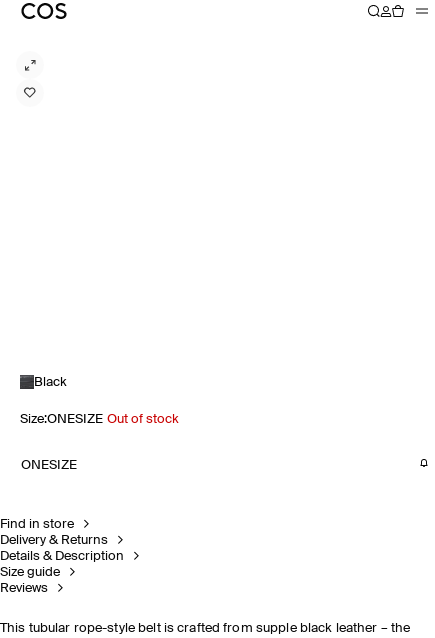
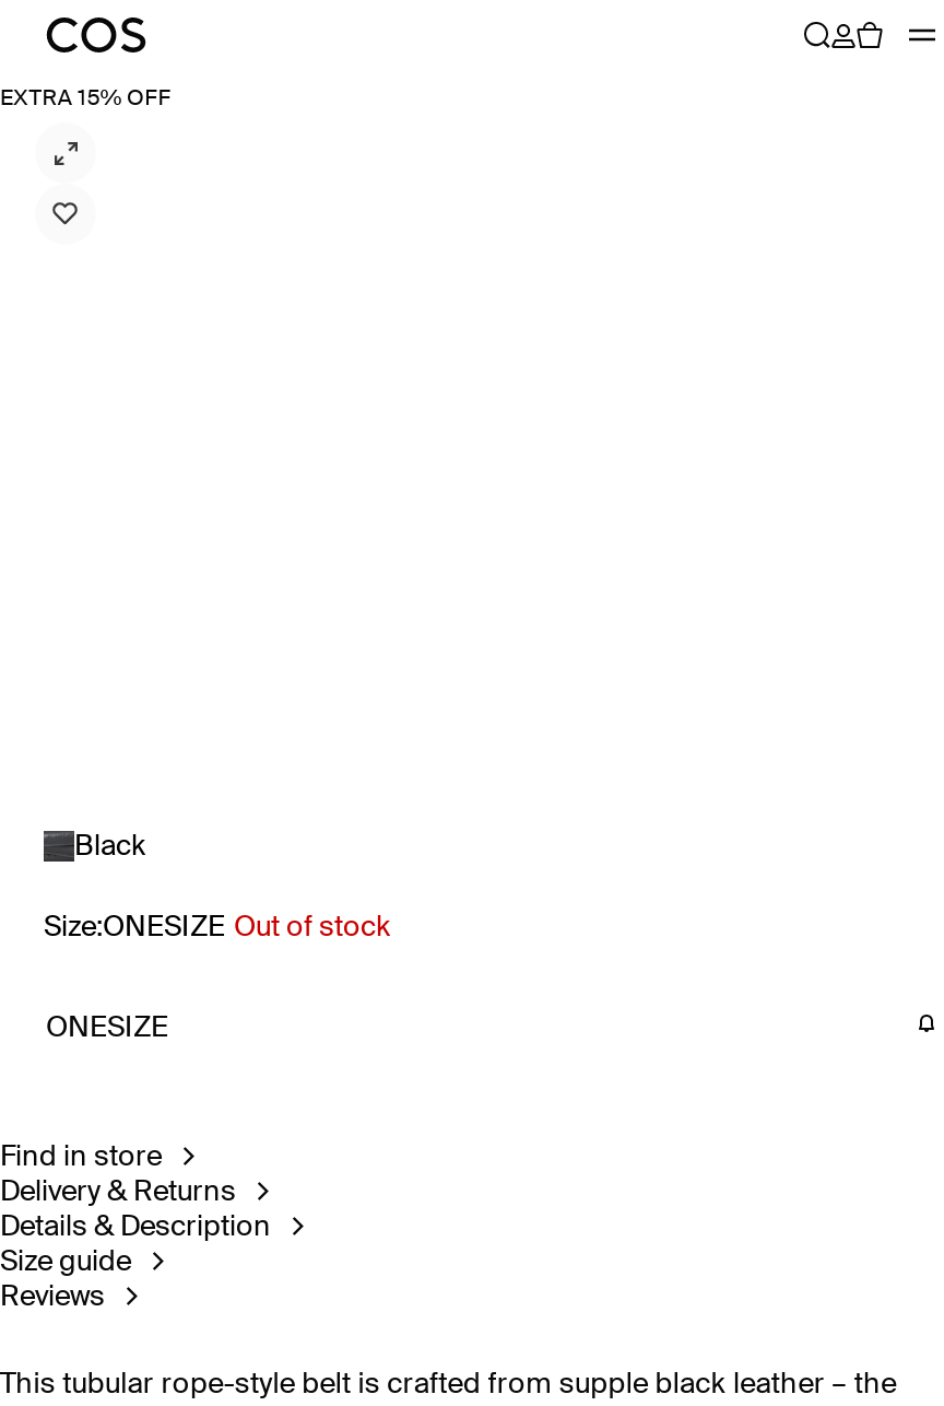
none -> [0,87,171,109] EXTRA 15% OFF

